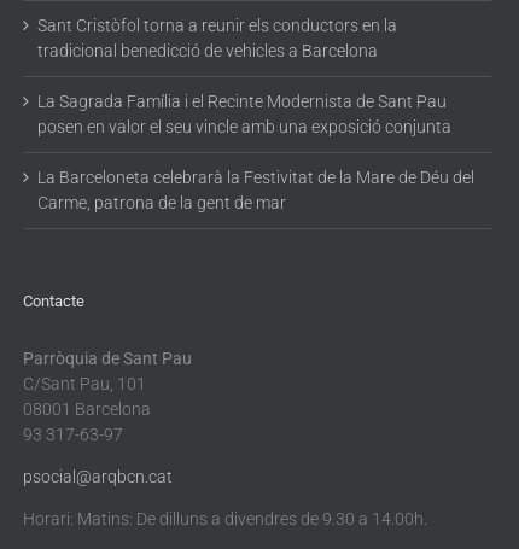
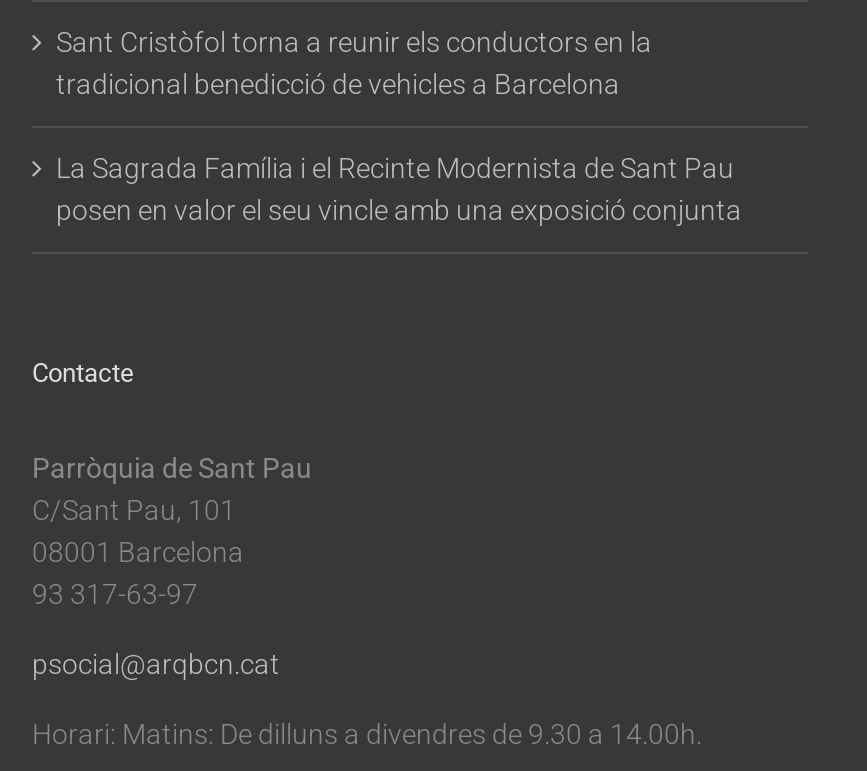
[37,168,474,213] La Barceloneta celebrarà la Festivitat de la Mare de Déu del | Carme, patrona de la gent de mar -> none

